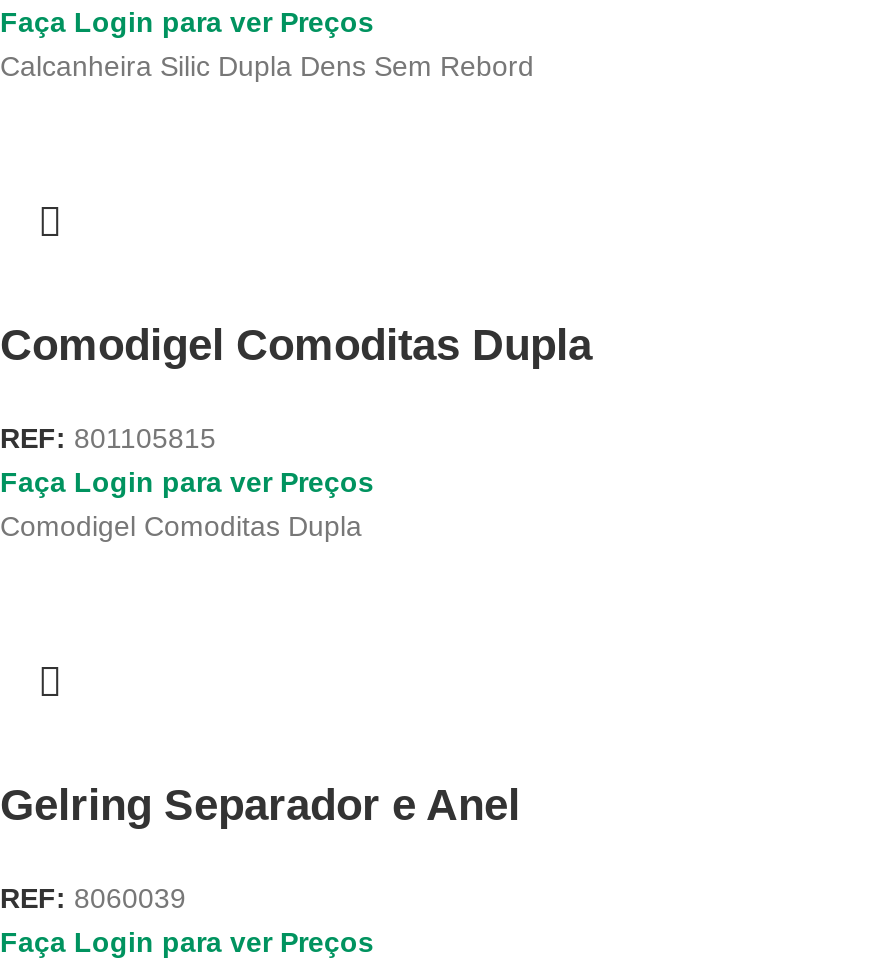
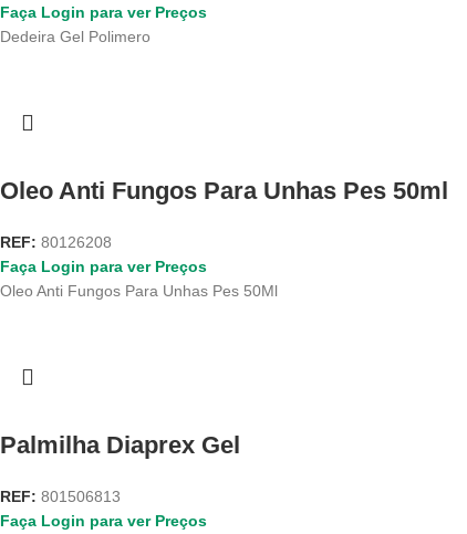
[0,51,534,83] Calcanheira Silic Dupla Dens Sem Rebord -> [0,28,151,46] Dedeira Gel Polimero
[0,321,592,371] Comodigel Comoditas Dupla -> [0,177,448,205] Oleo Anti Fungos Para Unhas Pes 50ml
[0,423,216,455] REF: 801105815 -> [0,234,112,251] REF: 80126208
[0,511,362,543] Comodigel Comoditas Dupla -> [0,282,278,300] Oleo Anti Fungos Para Unhas Pes 50Ml
[0,781,520,831] Gelring Separador e Anel -> [0,432,240,459] Palmilha Diaprex Gel
[0,883,186,915] REF: 8060039 -> [0,488,121,506] REF: 801506813

